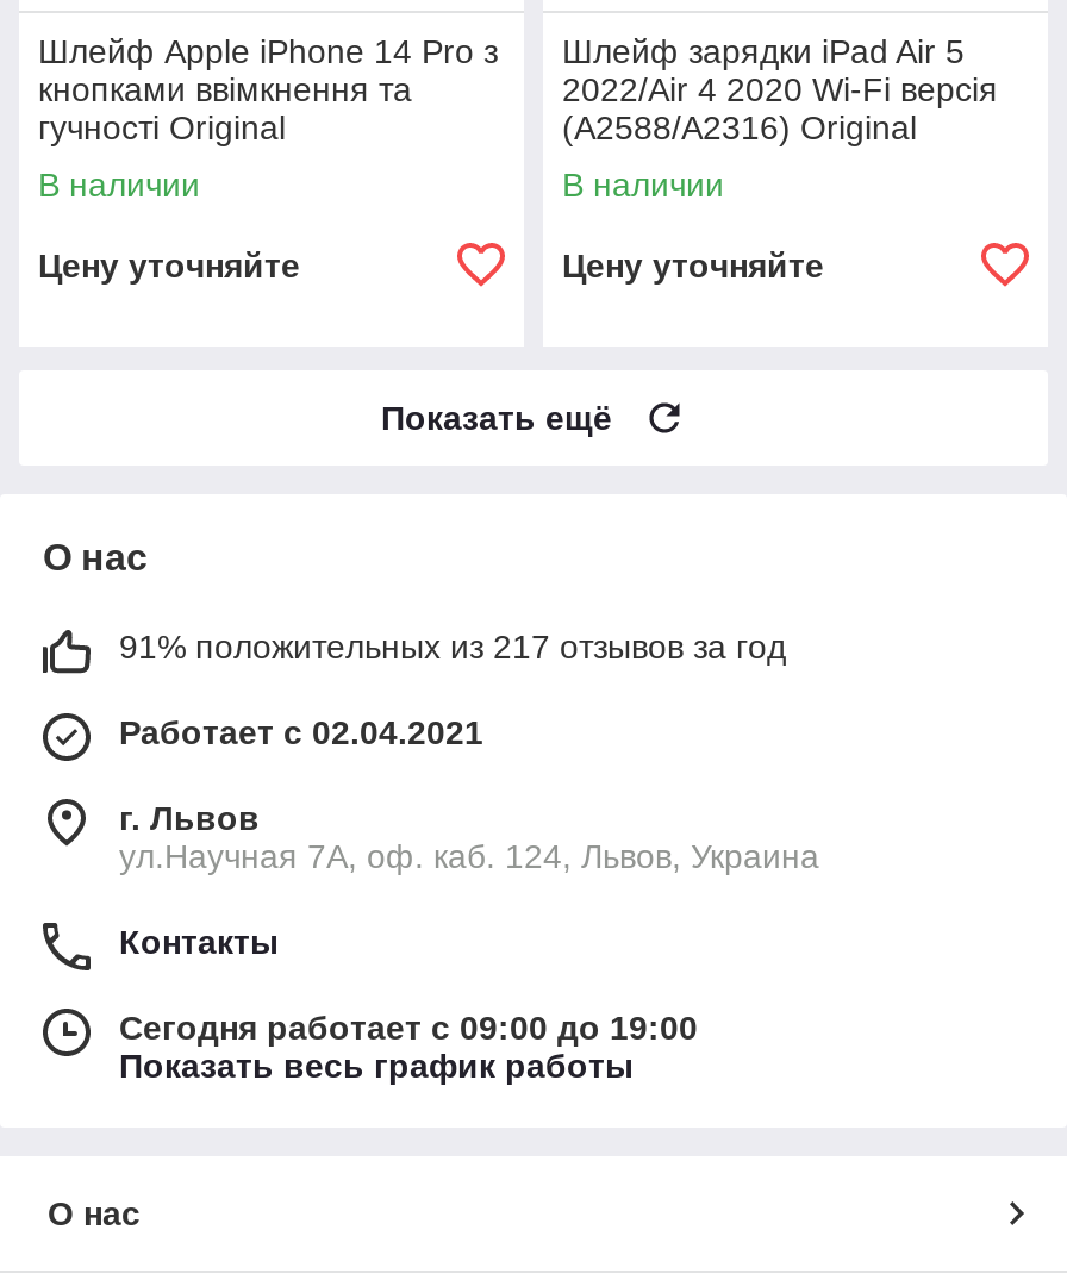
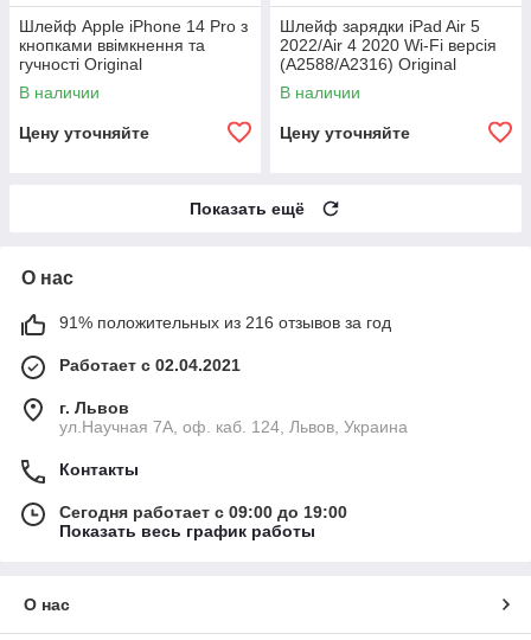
[119,628,786,666] 91% положительных из 217 отзывов за год -> [59,313,391,332] 91% положительных из 216 отзывов за год

